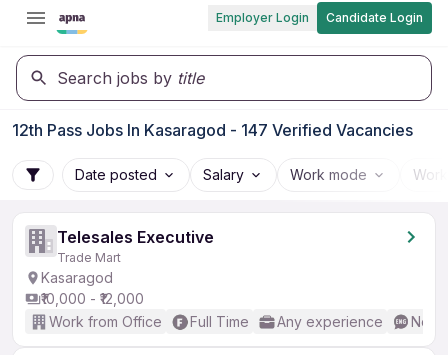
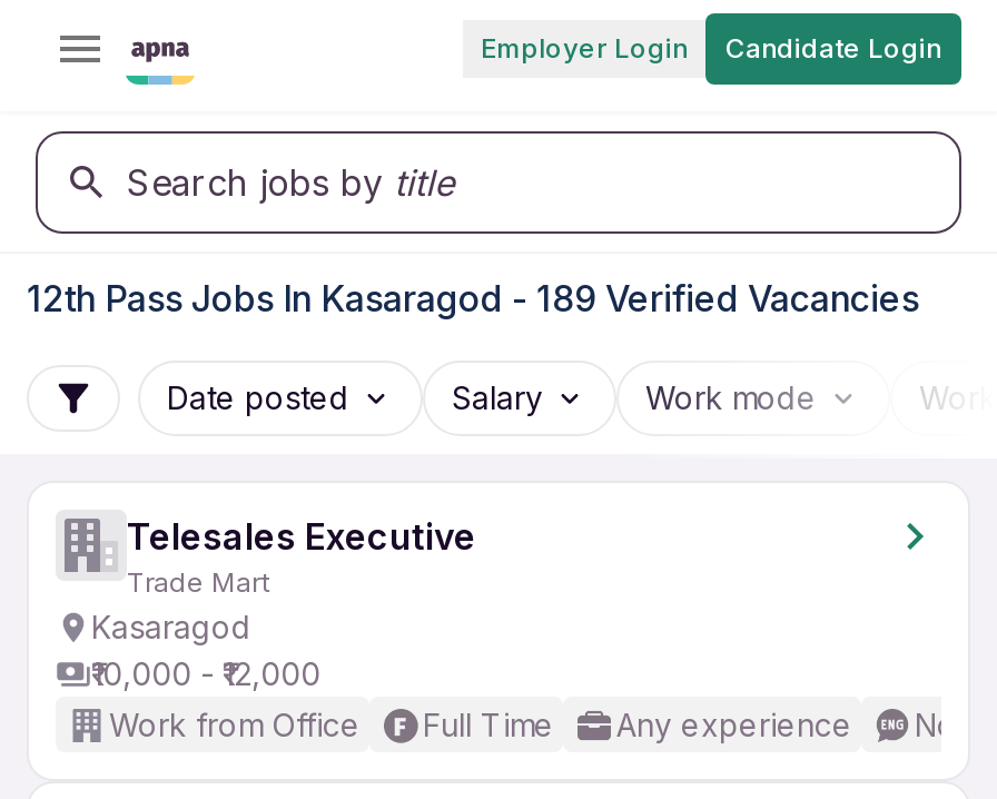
[12,120,413,140] 12th Pass Jobs In Kasaragod - 147 Verified Vacancies -> [27,276,919,320] 12th Pass Jobs In Kasaragod - 189 Verified Vacancies

